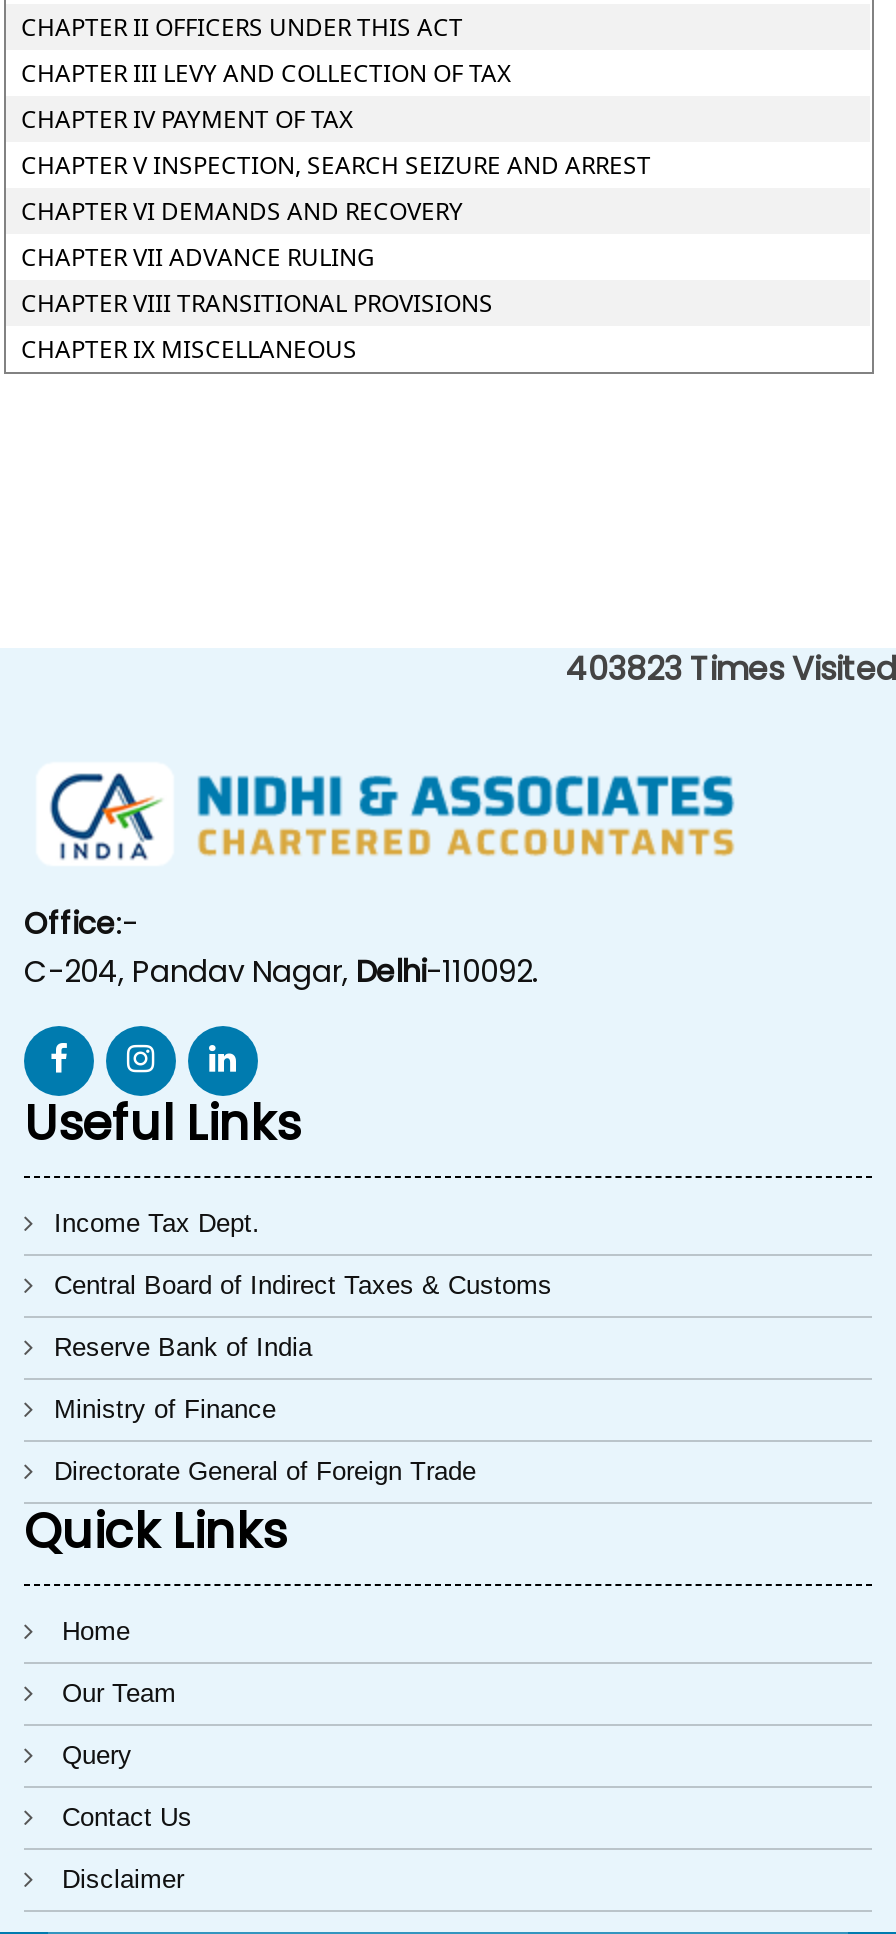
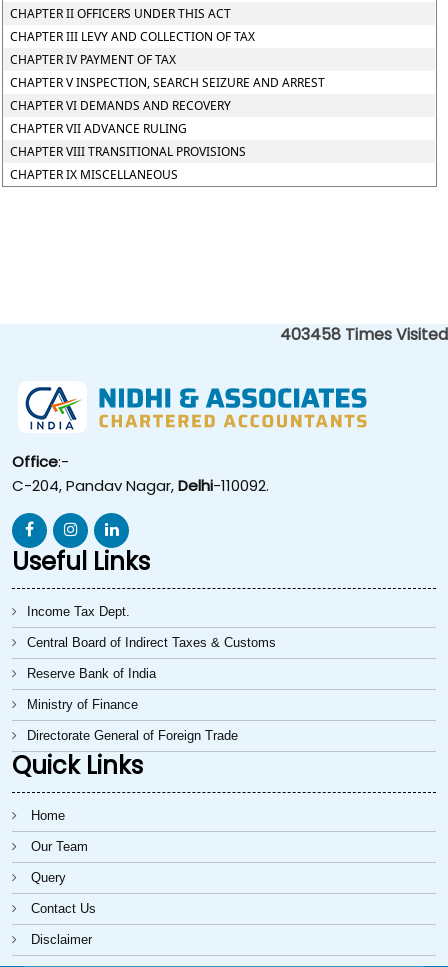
[566,646,896,692] 403823 Times Visited -> [280,323,448,346] 403458 Times Visited

